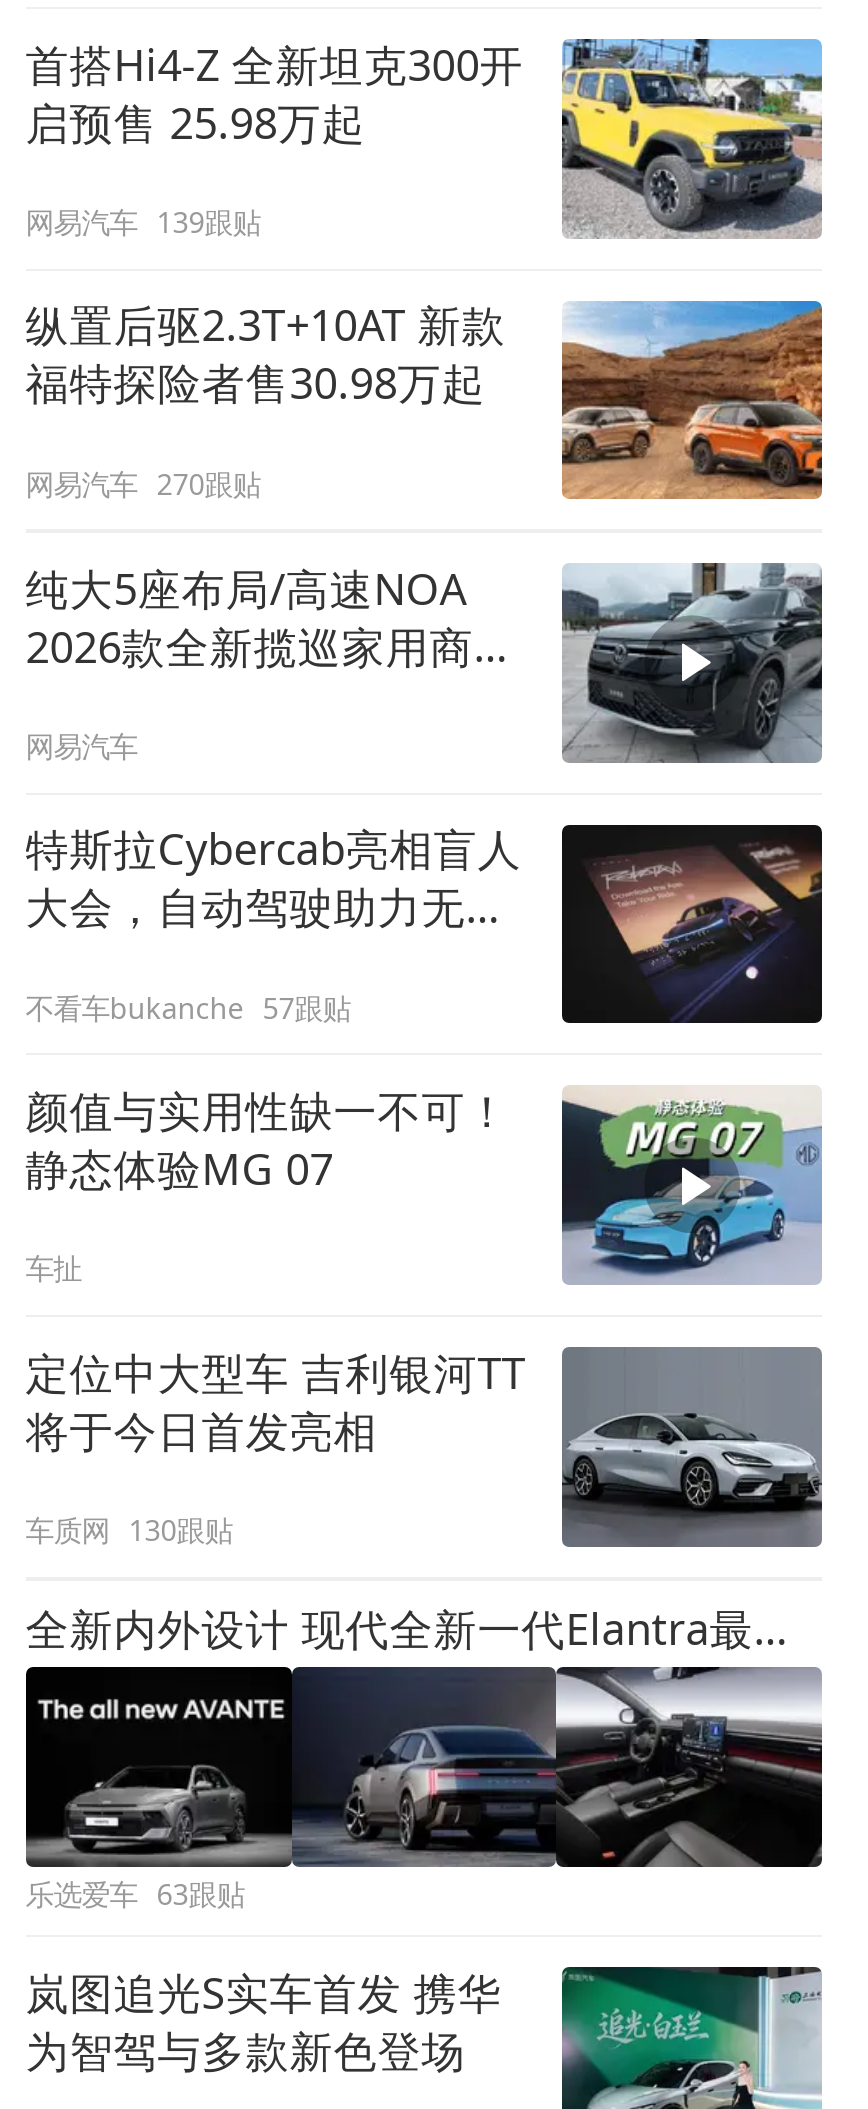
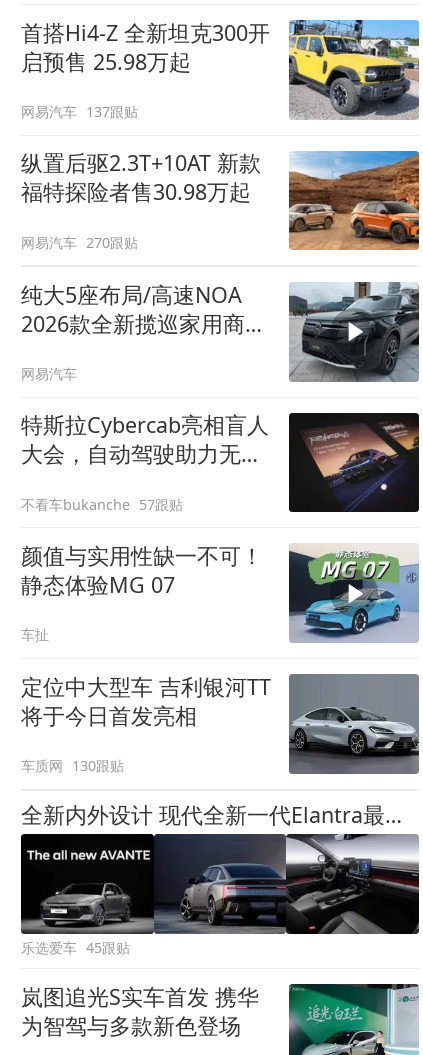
[25,203,261,241] 网易汽车 139跟贴 -> [21,102,138,121] 网易汽车 137跟贴
[25,1876,245,1914] 乐选爱车 63跟贴 -> [21,938,130,957] 乐选爱车 45跟贴

